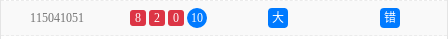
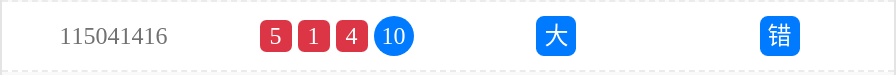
[30,11,84,25] 115041051 -> [60,22,168,50] 115041416
[135,11,141,25] 8 -> [270,22,282,50] 5
[154,11,160,25] 2 -> [308,22,320,50] 1
[173,11,179,25] 0 -> [346,22,358,50] 4

